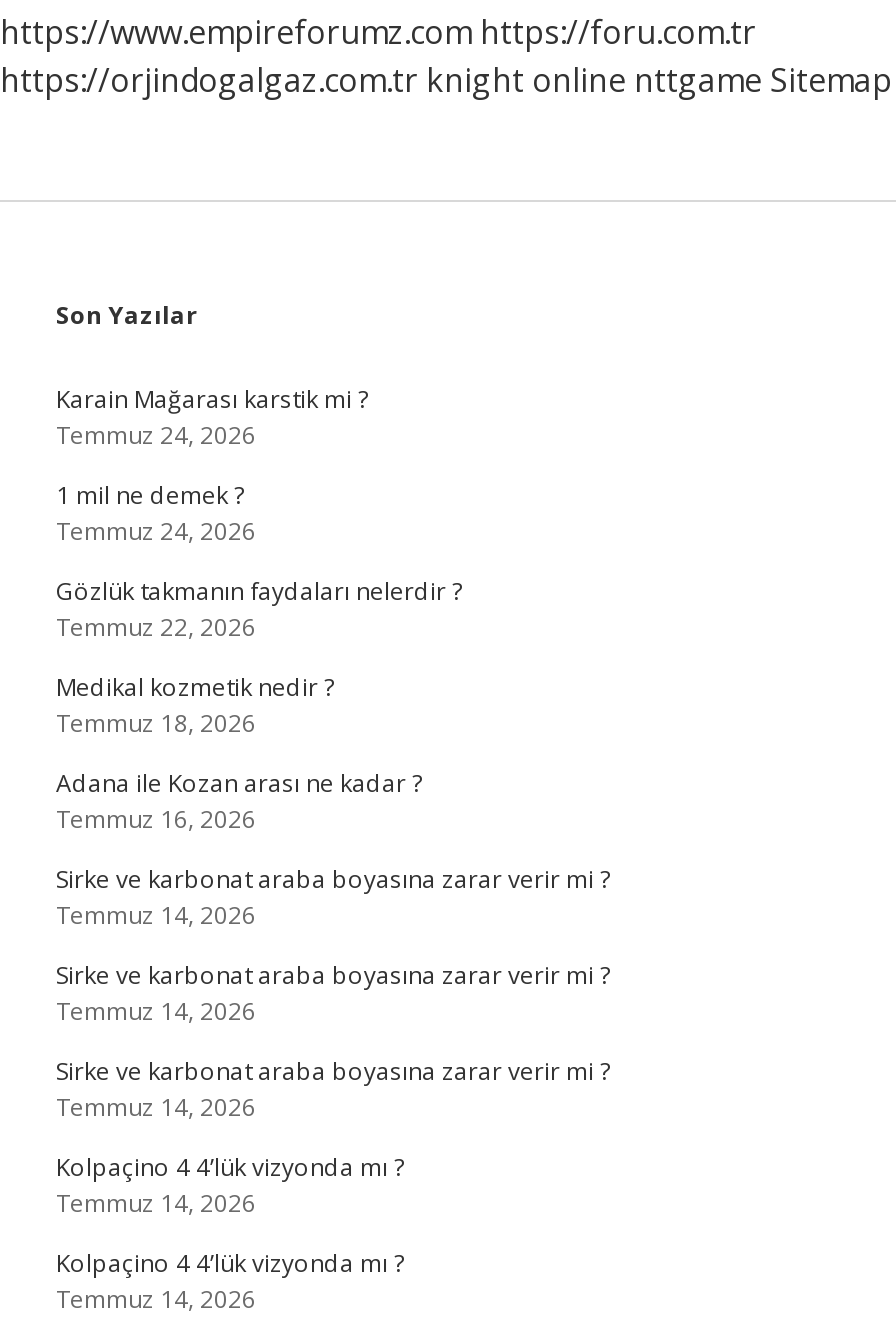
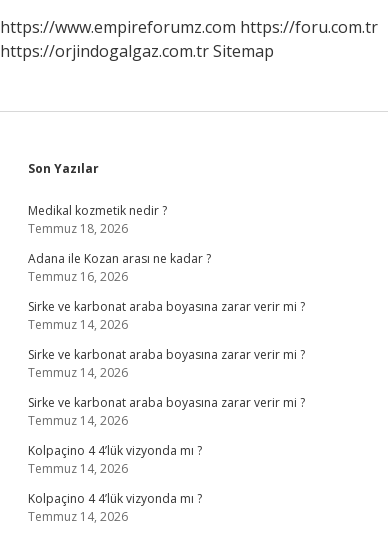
[0,58,892,102] https://orjindogalgaz.com.tr knight online nttgame Sitemap -> [0,40,274,62] https://orjindogalgaz.com.tr Sitemap
[56,382,462,644] Karain Mağarası karstik mi ? | Temmuz 24, 2026 | 1 mil ne demek ? | Temmuz 24, 2026 | Gözlük takmanın faydaları nelerdir ? | Temmuz 22, 2026 -> none

